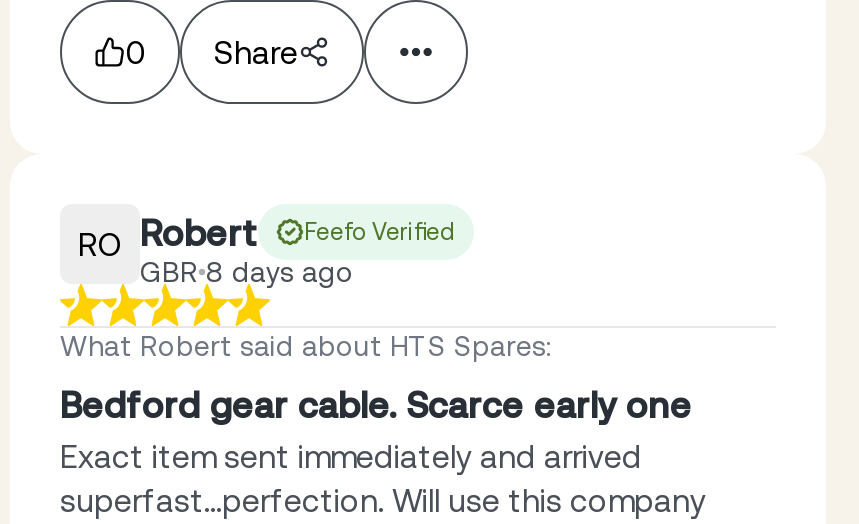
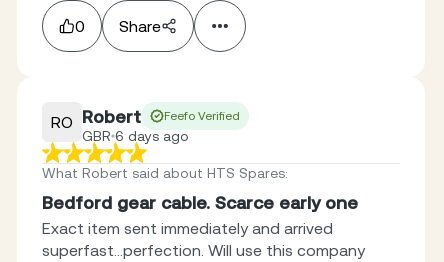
[140,257,354,289] GBR 8 days ago -> [82,128,189,144] GBR 6 days ago

